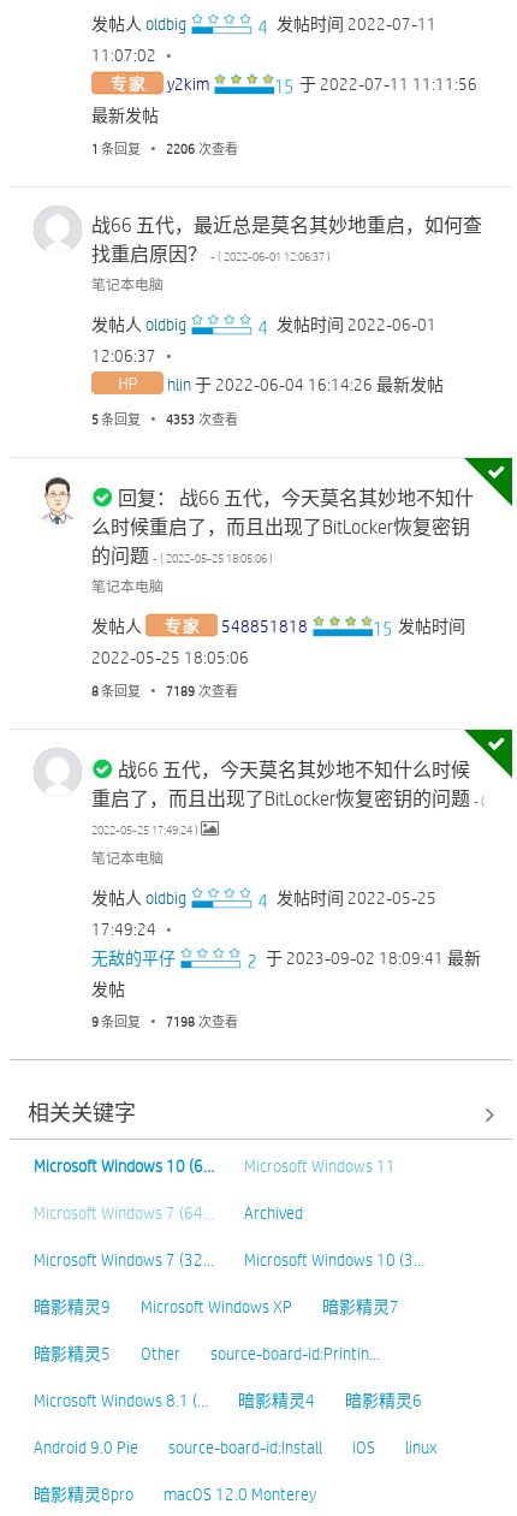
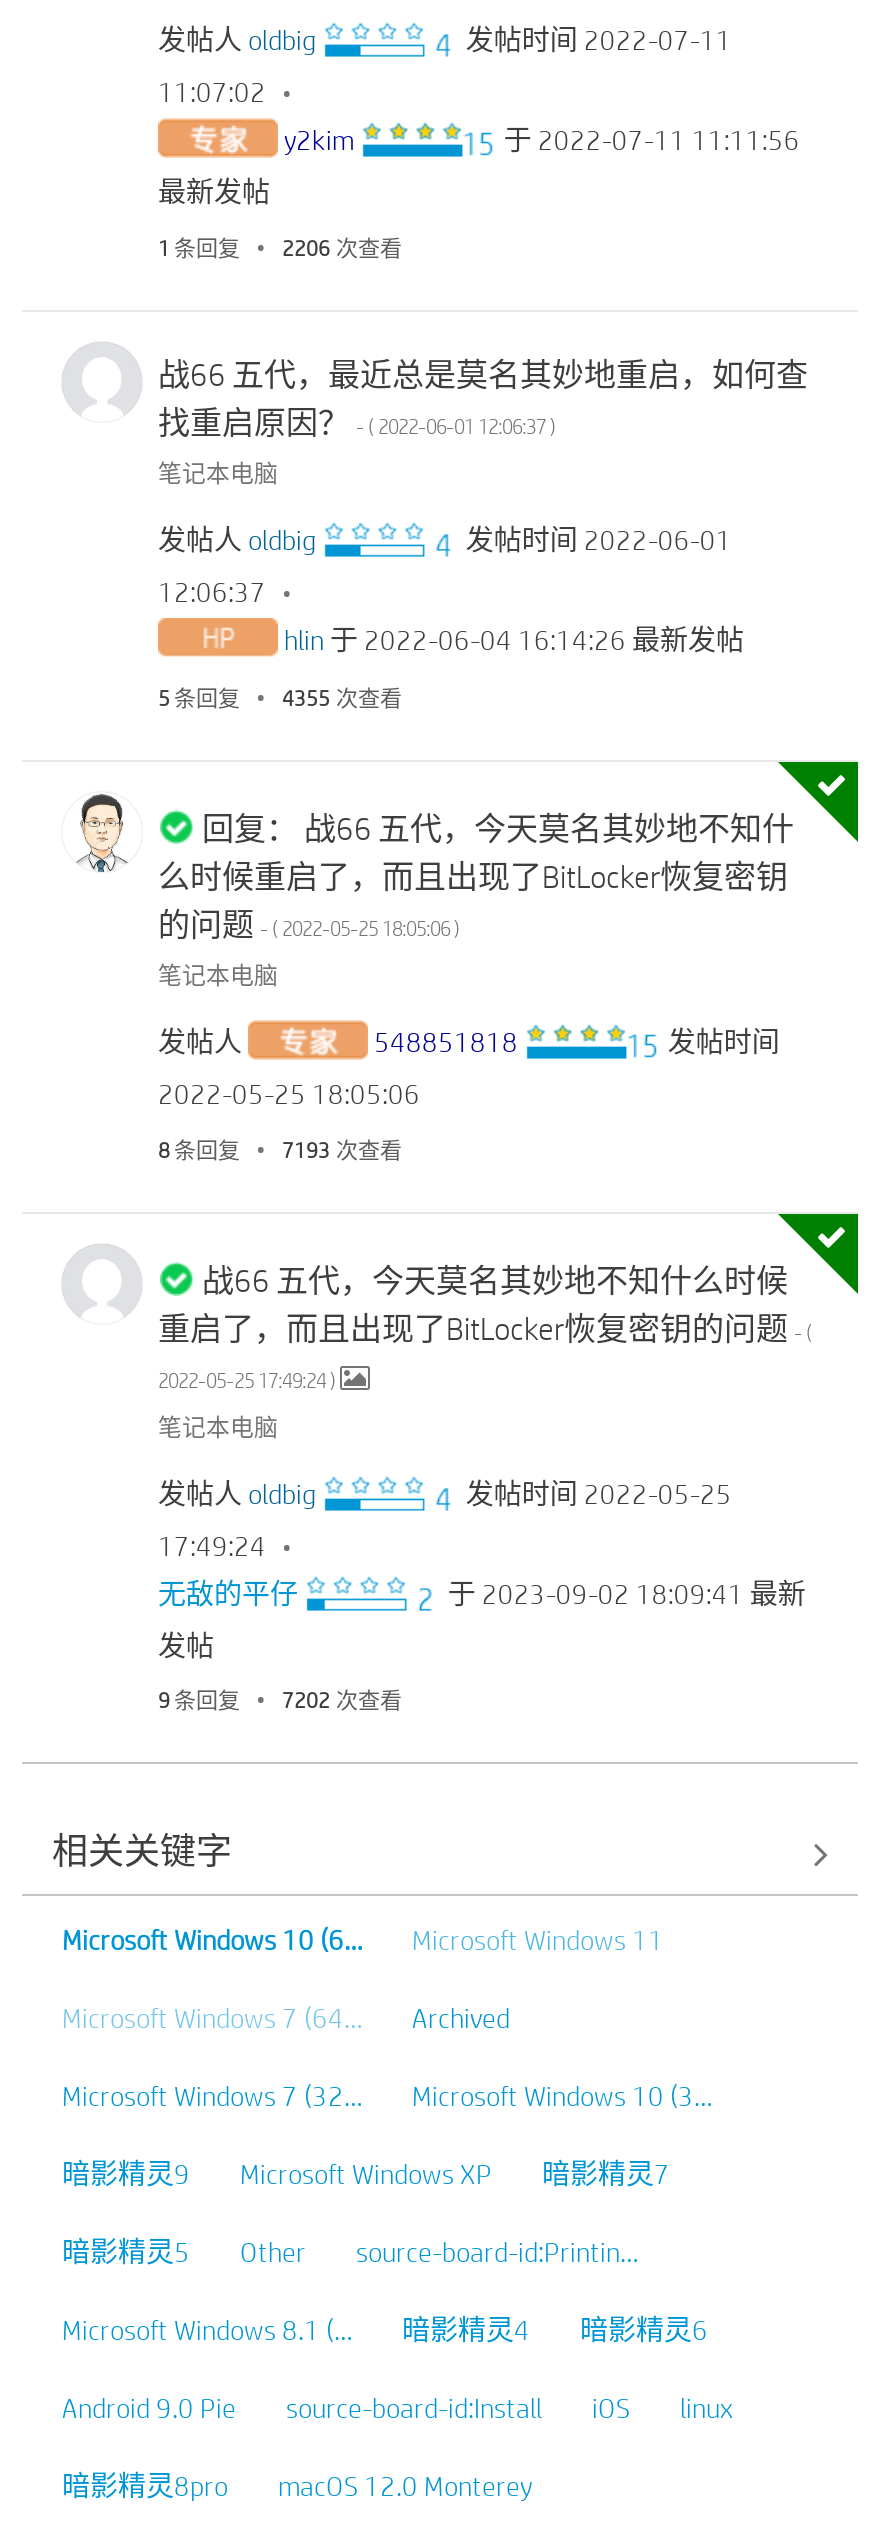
[91,410,238,428] 5条回复 4353 次查看 -> [158,683,402,713] 5条回复 4355 次查看
[91,682,238,700] 8条回复 7189 次查看 -> [158,1134,402,1164] 8条回复 7193 次查看
[91,1013,238,1031] 9条回复 7198 次查看 -> [158,1685,402,1715] 9条回复 7202 次查看

